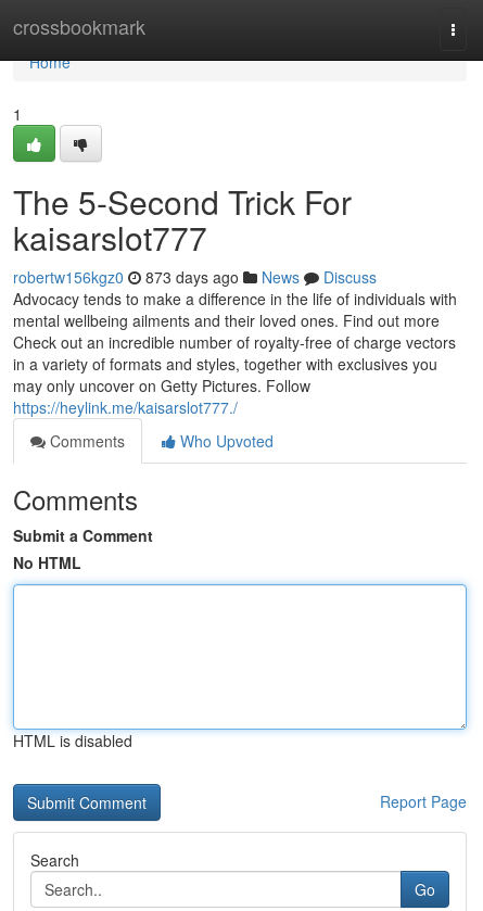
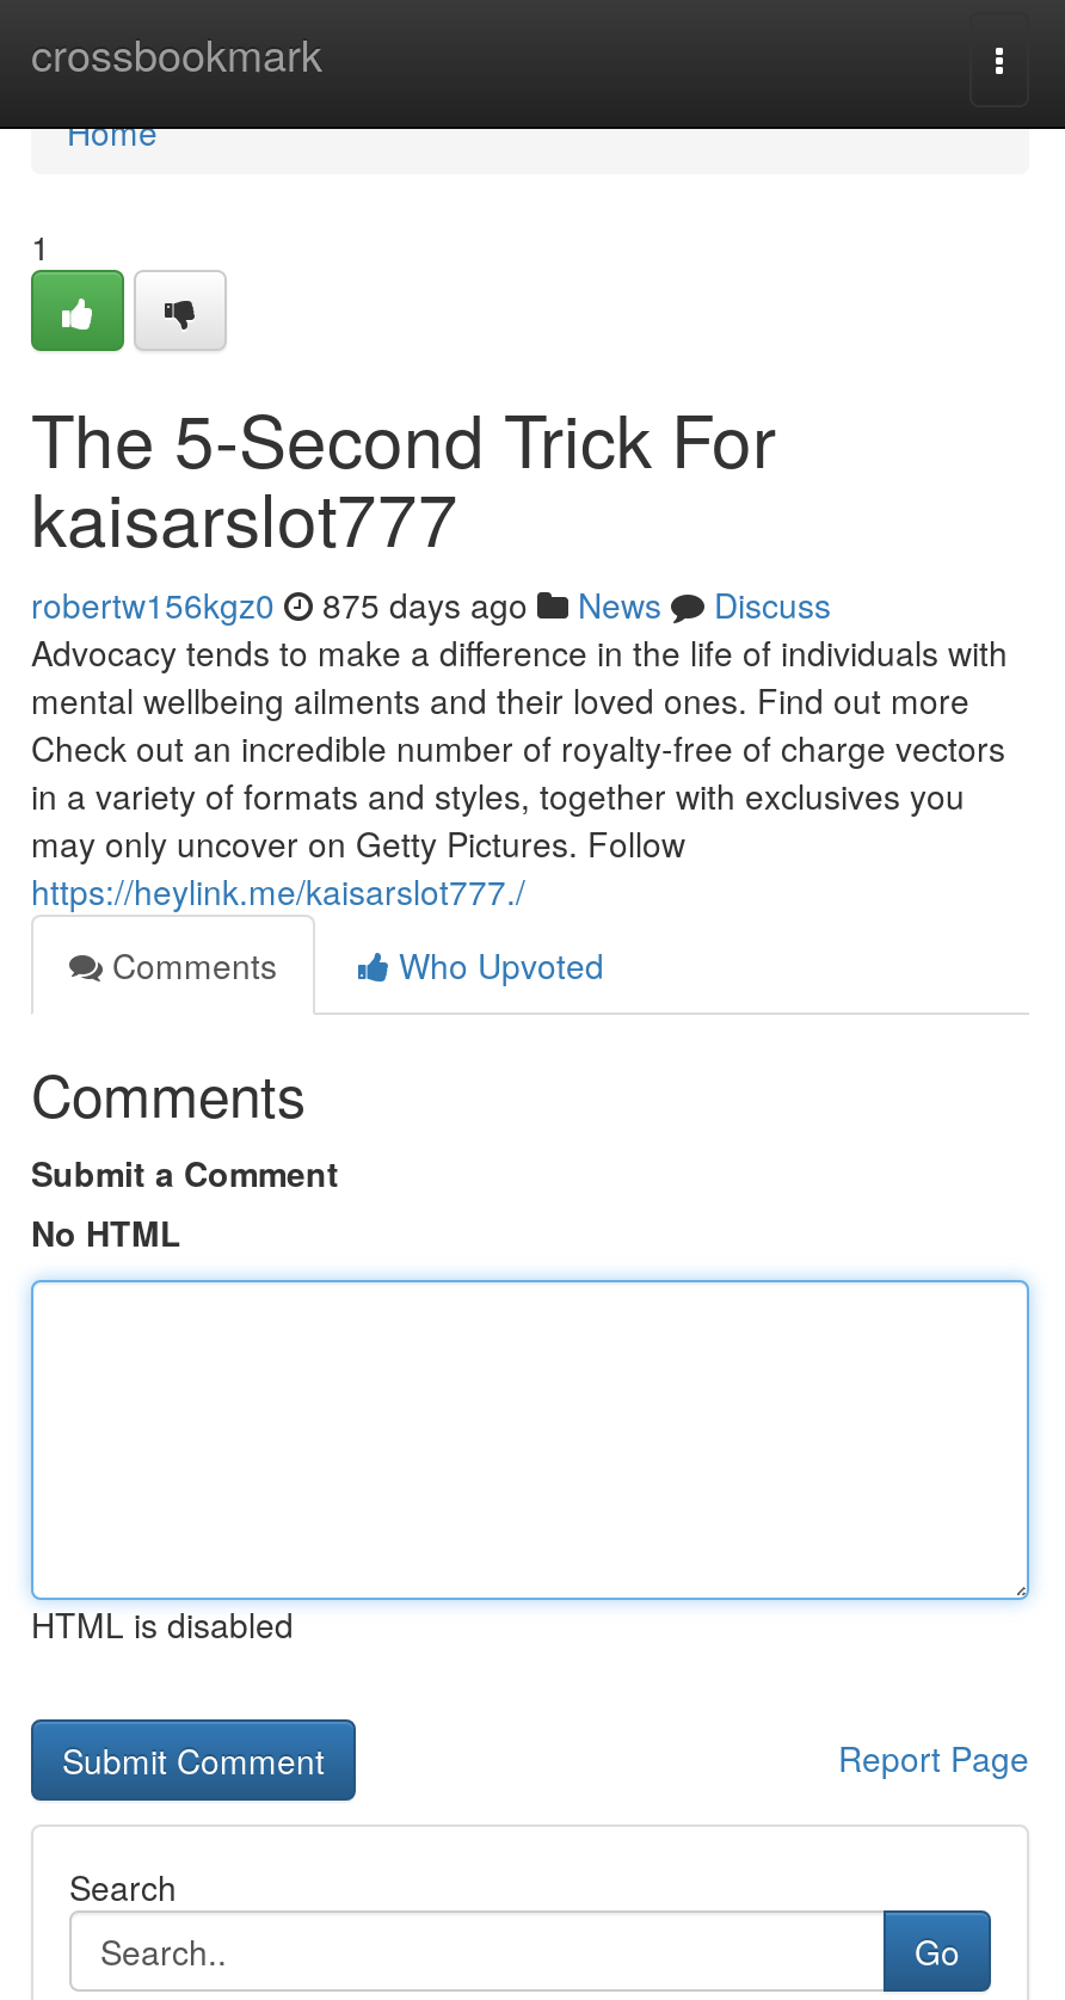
[13,266,377,288] robertw156kgz0 873 days ago News Discuss -> [31,580,831,628] robertw156kgz0 875 days ago News Discuss

